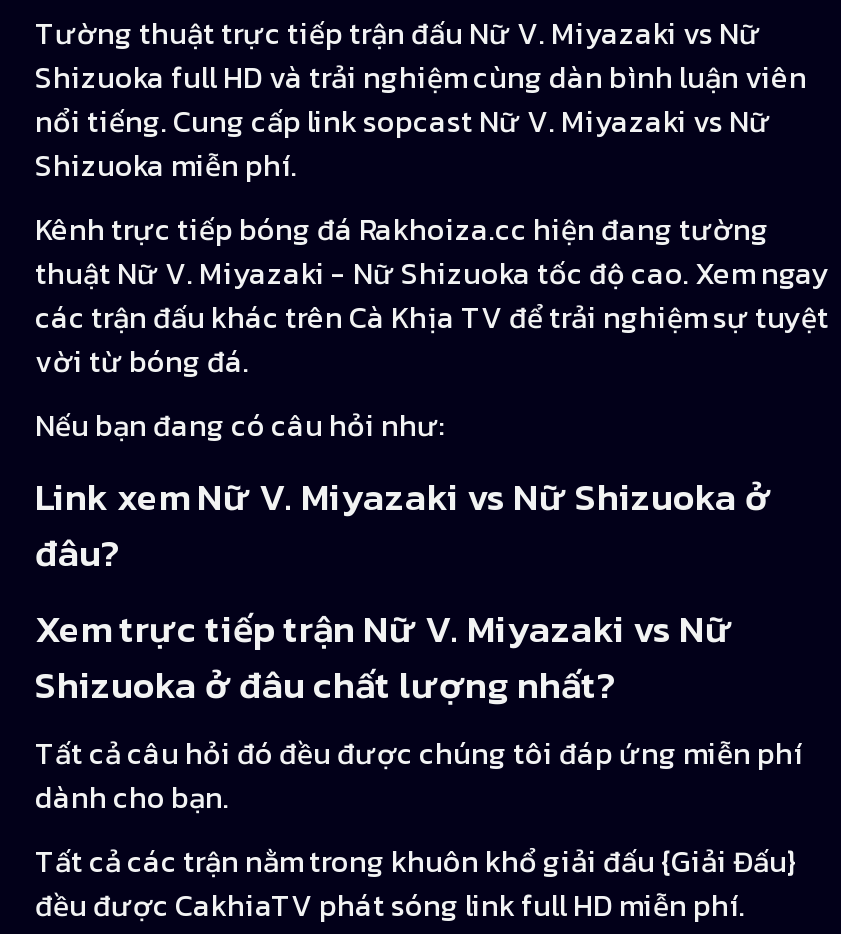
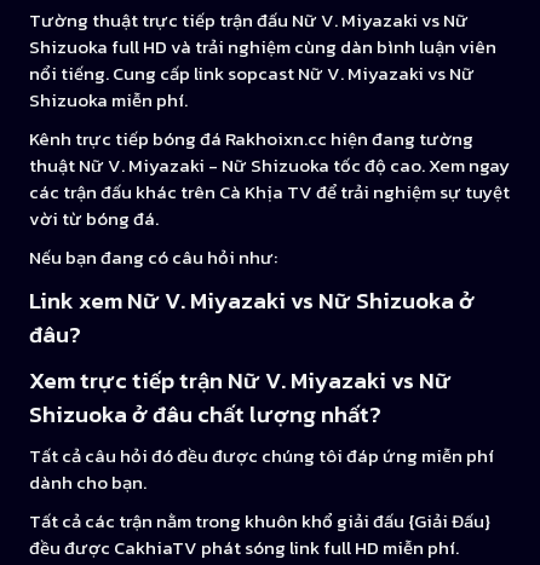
[35,206,769,252] Kênh trực tiếp bóng đá Rakhoiza.cc hiện đang tường -> [29,125,473,153] Kênh trực tiếp bóng đá Rakhoixn.cc hiện đang tường

